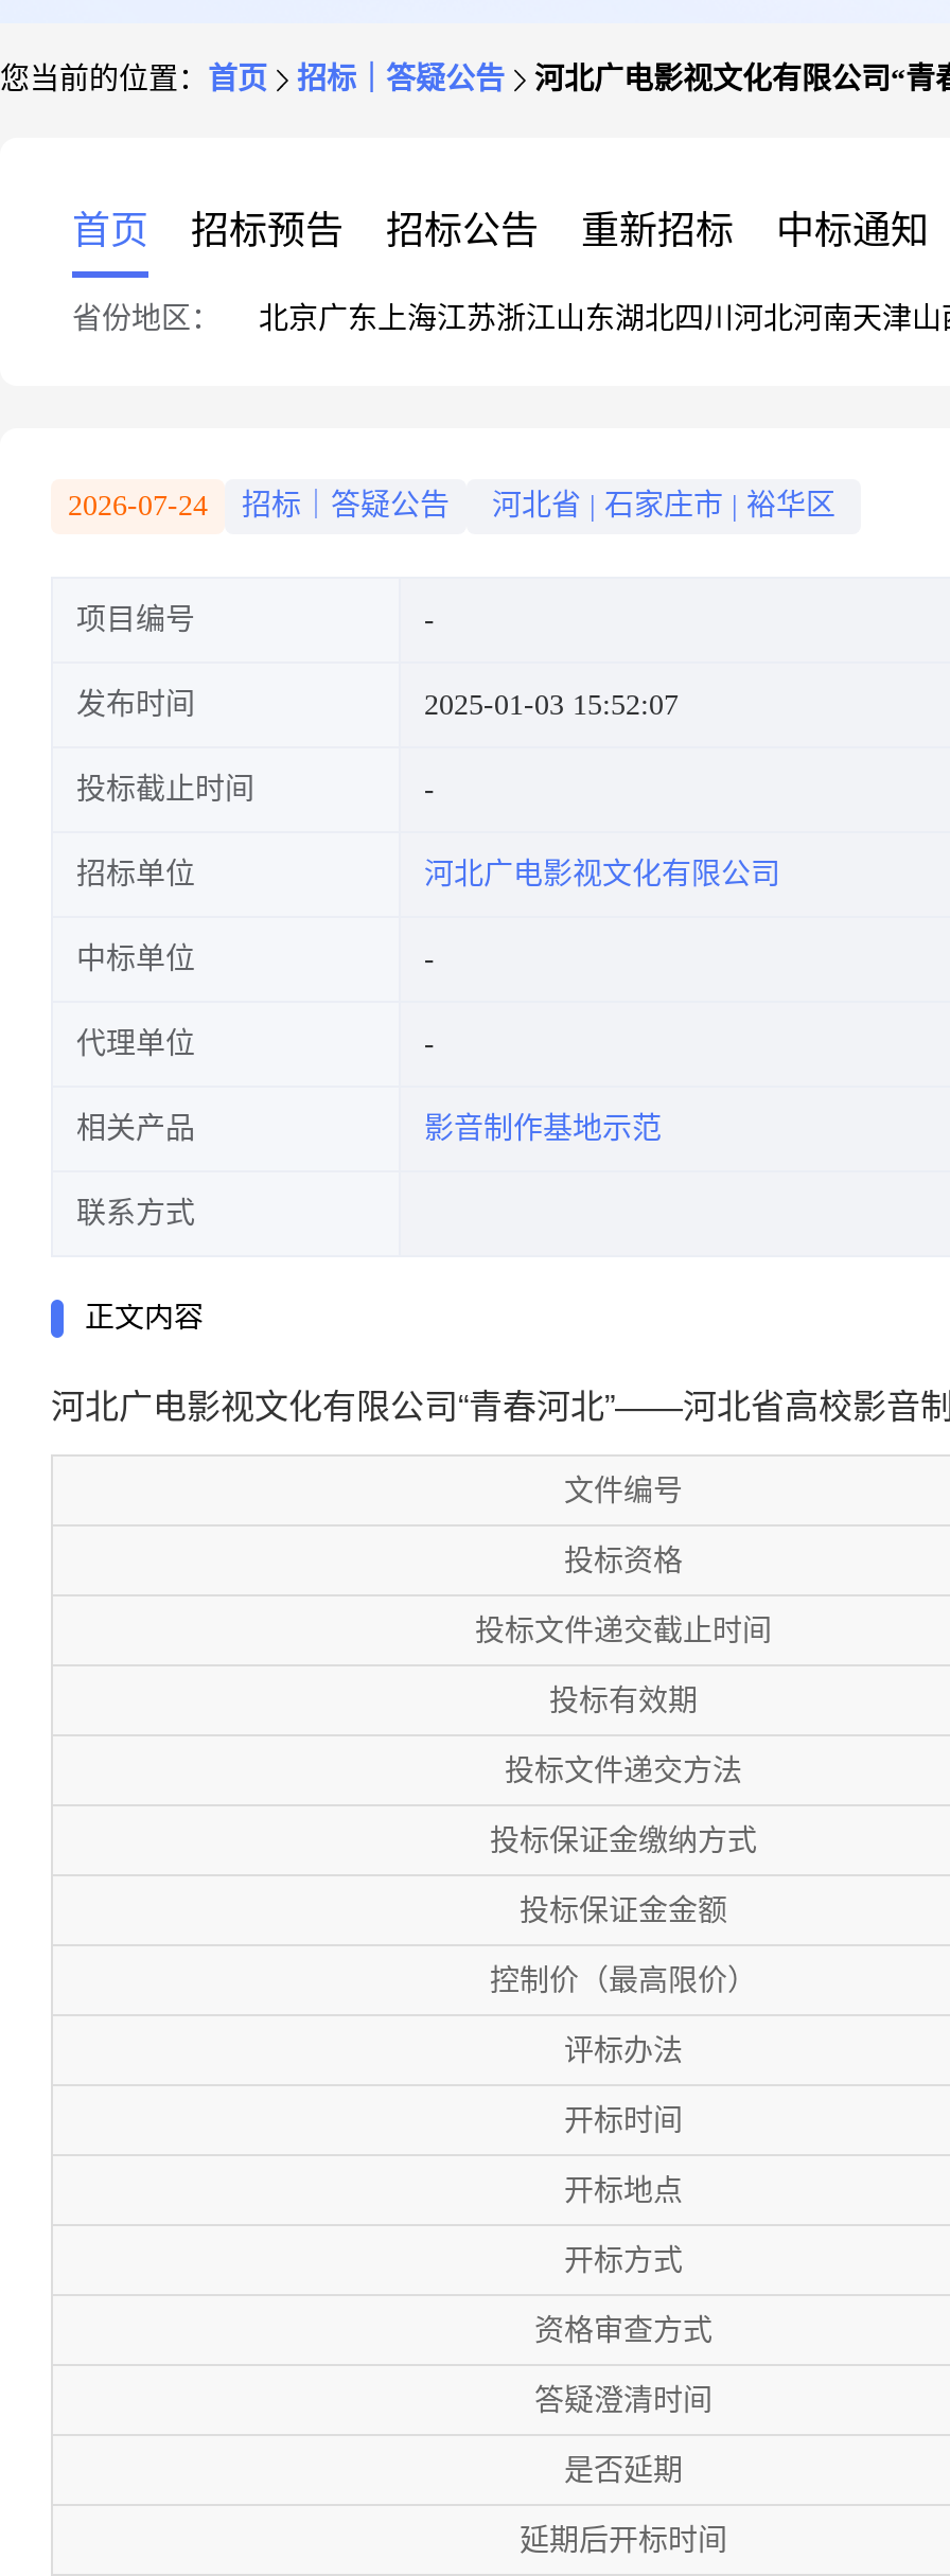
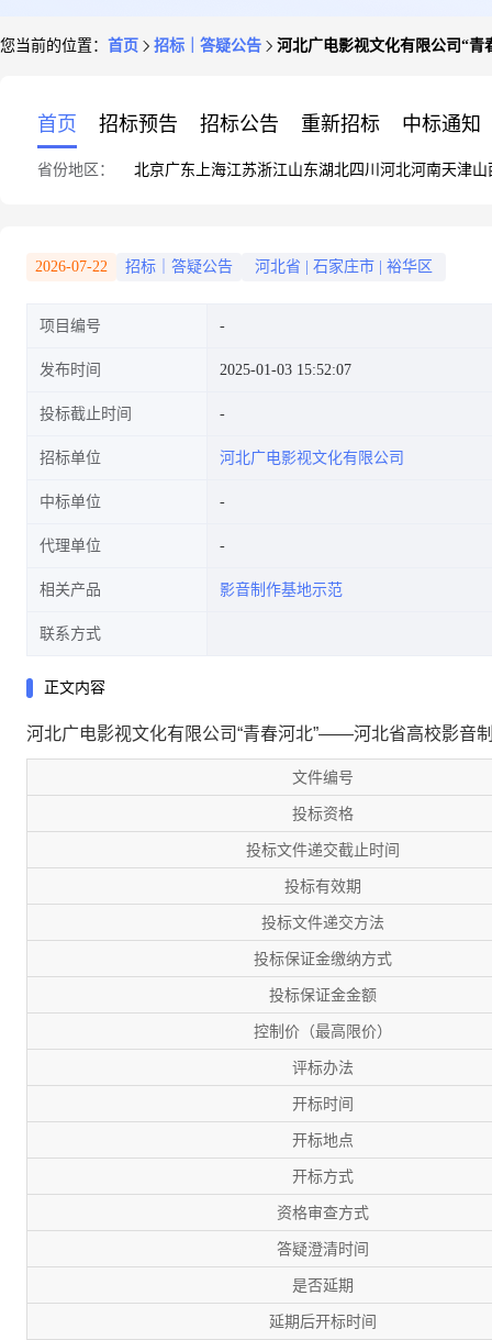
[68,490,208,522] 2026-07-24 -> [35,258,108,275] 2026-07-22

